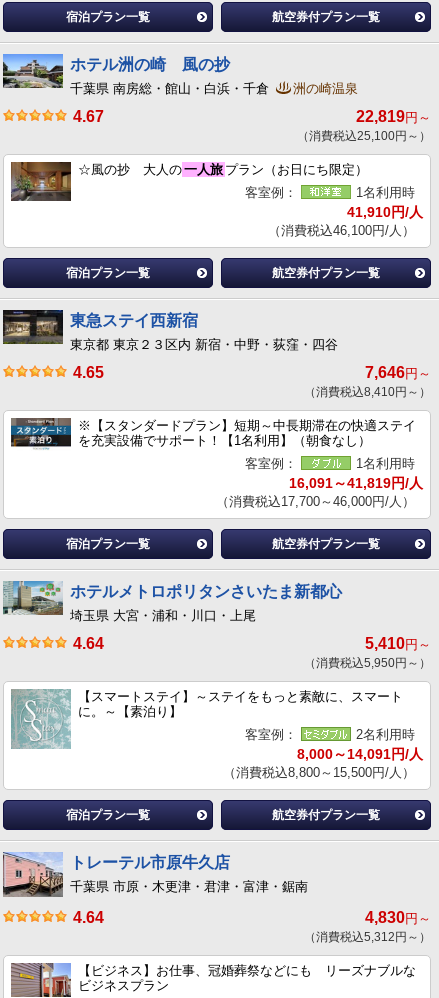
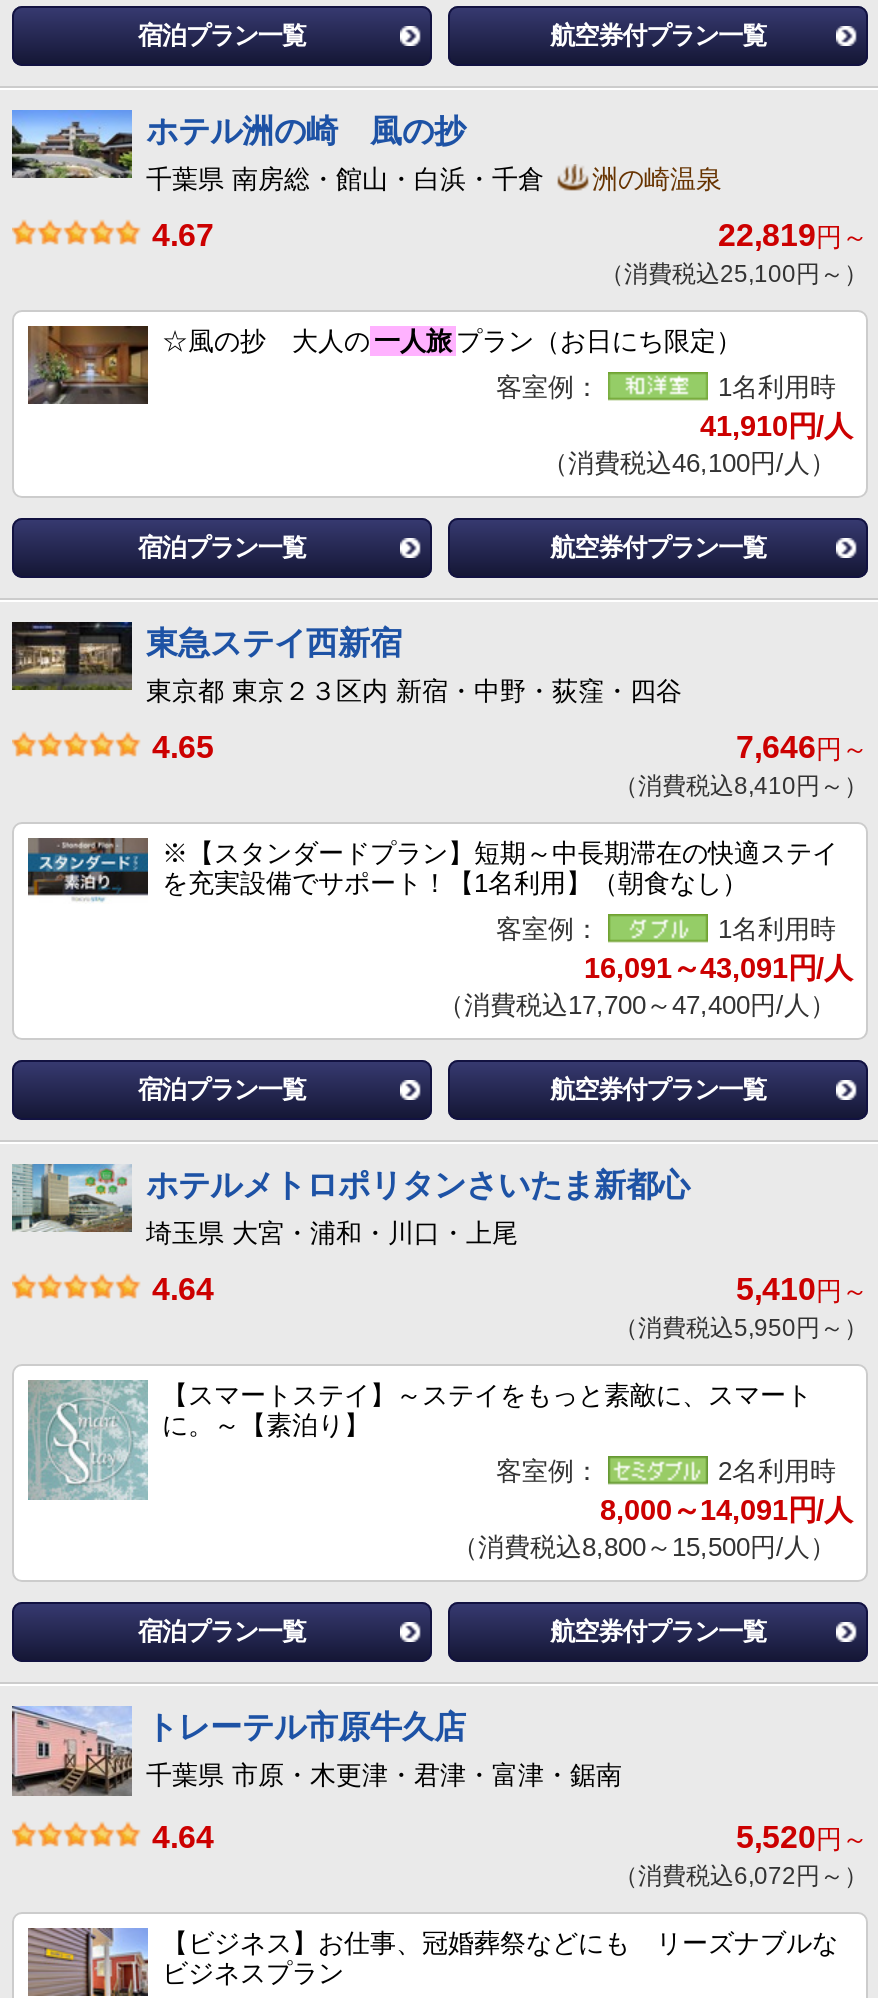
[289,475,423,491] 16,091～41,819円/人 -> [584,951,852,983] 16,091～43,091円/人
[216,494,415,509] （消費税込17,700～46,000円/人） -> [438,989,836,1019] （消費税込17,700～47,400円/人）
[365,909,431,926] 4,830円～ -> [736,1820,868,1854] 5,520円～
[304,930,431,944] （消費税込5,312円～） -> [614,1862,868,1890] （消費税込6,072円～）

